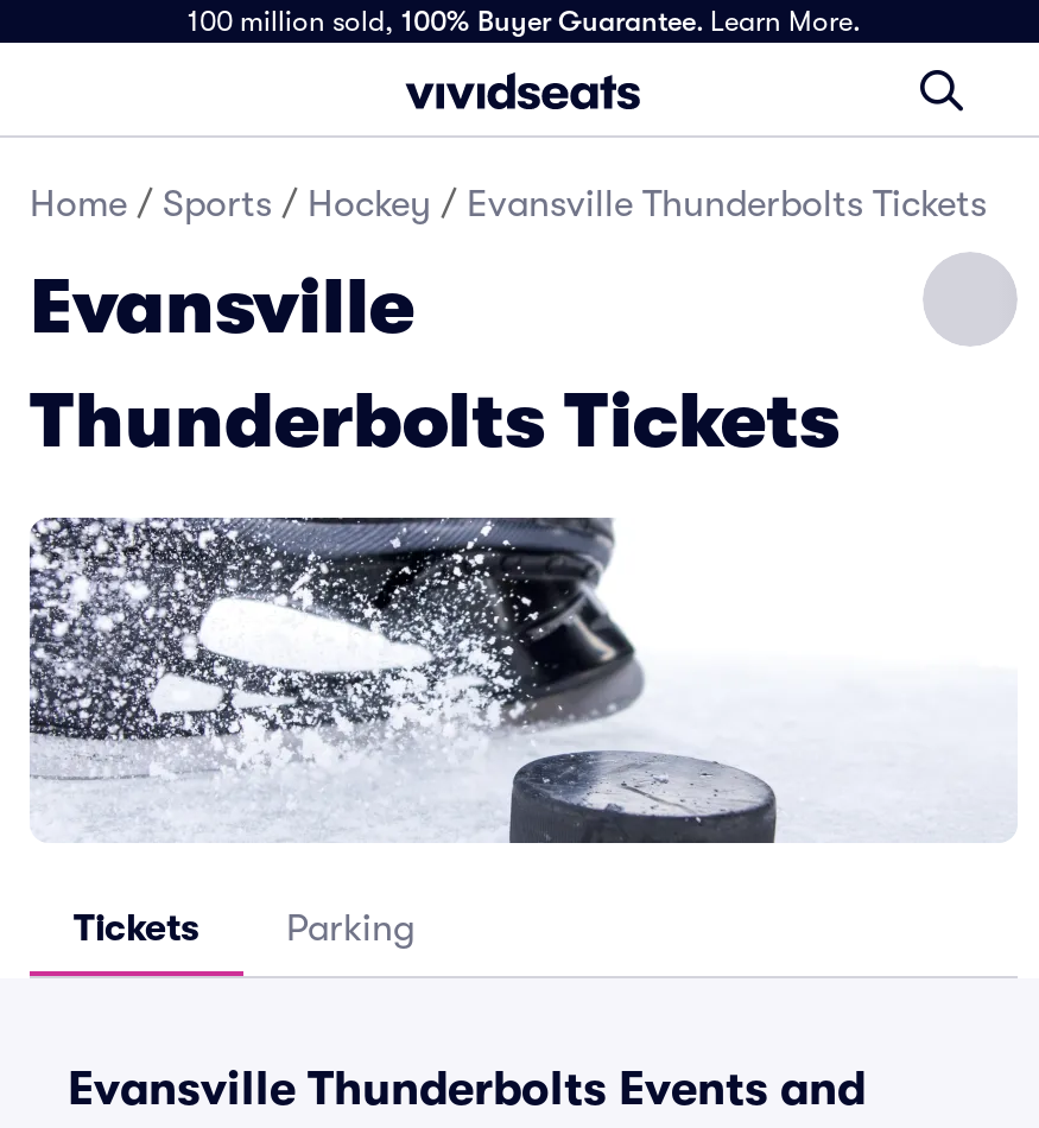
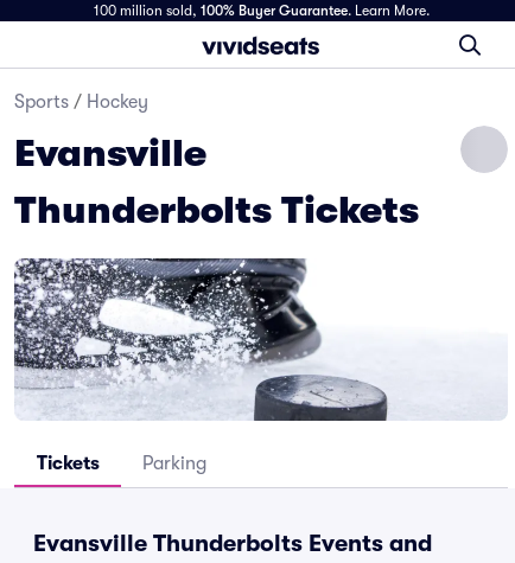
[30,183,987,226] Home / Sports / Hockey / Evansville Thunderbolts Tickets -> [14,91,148,113] Sports / Hockey

